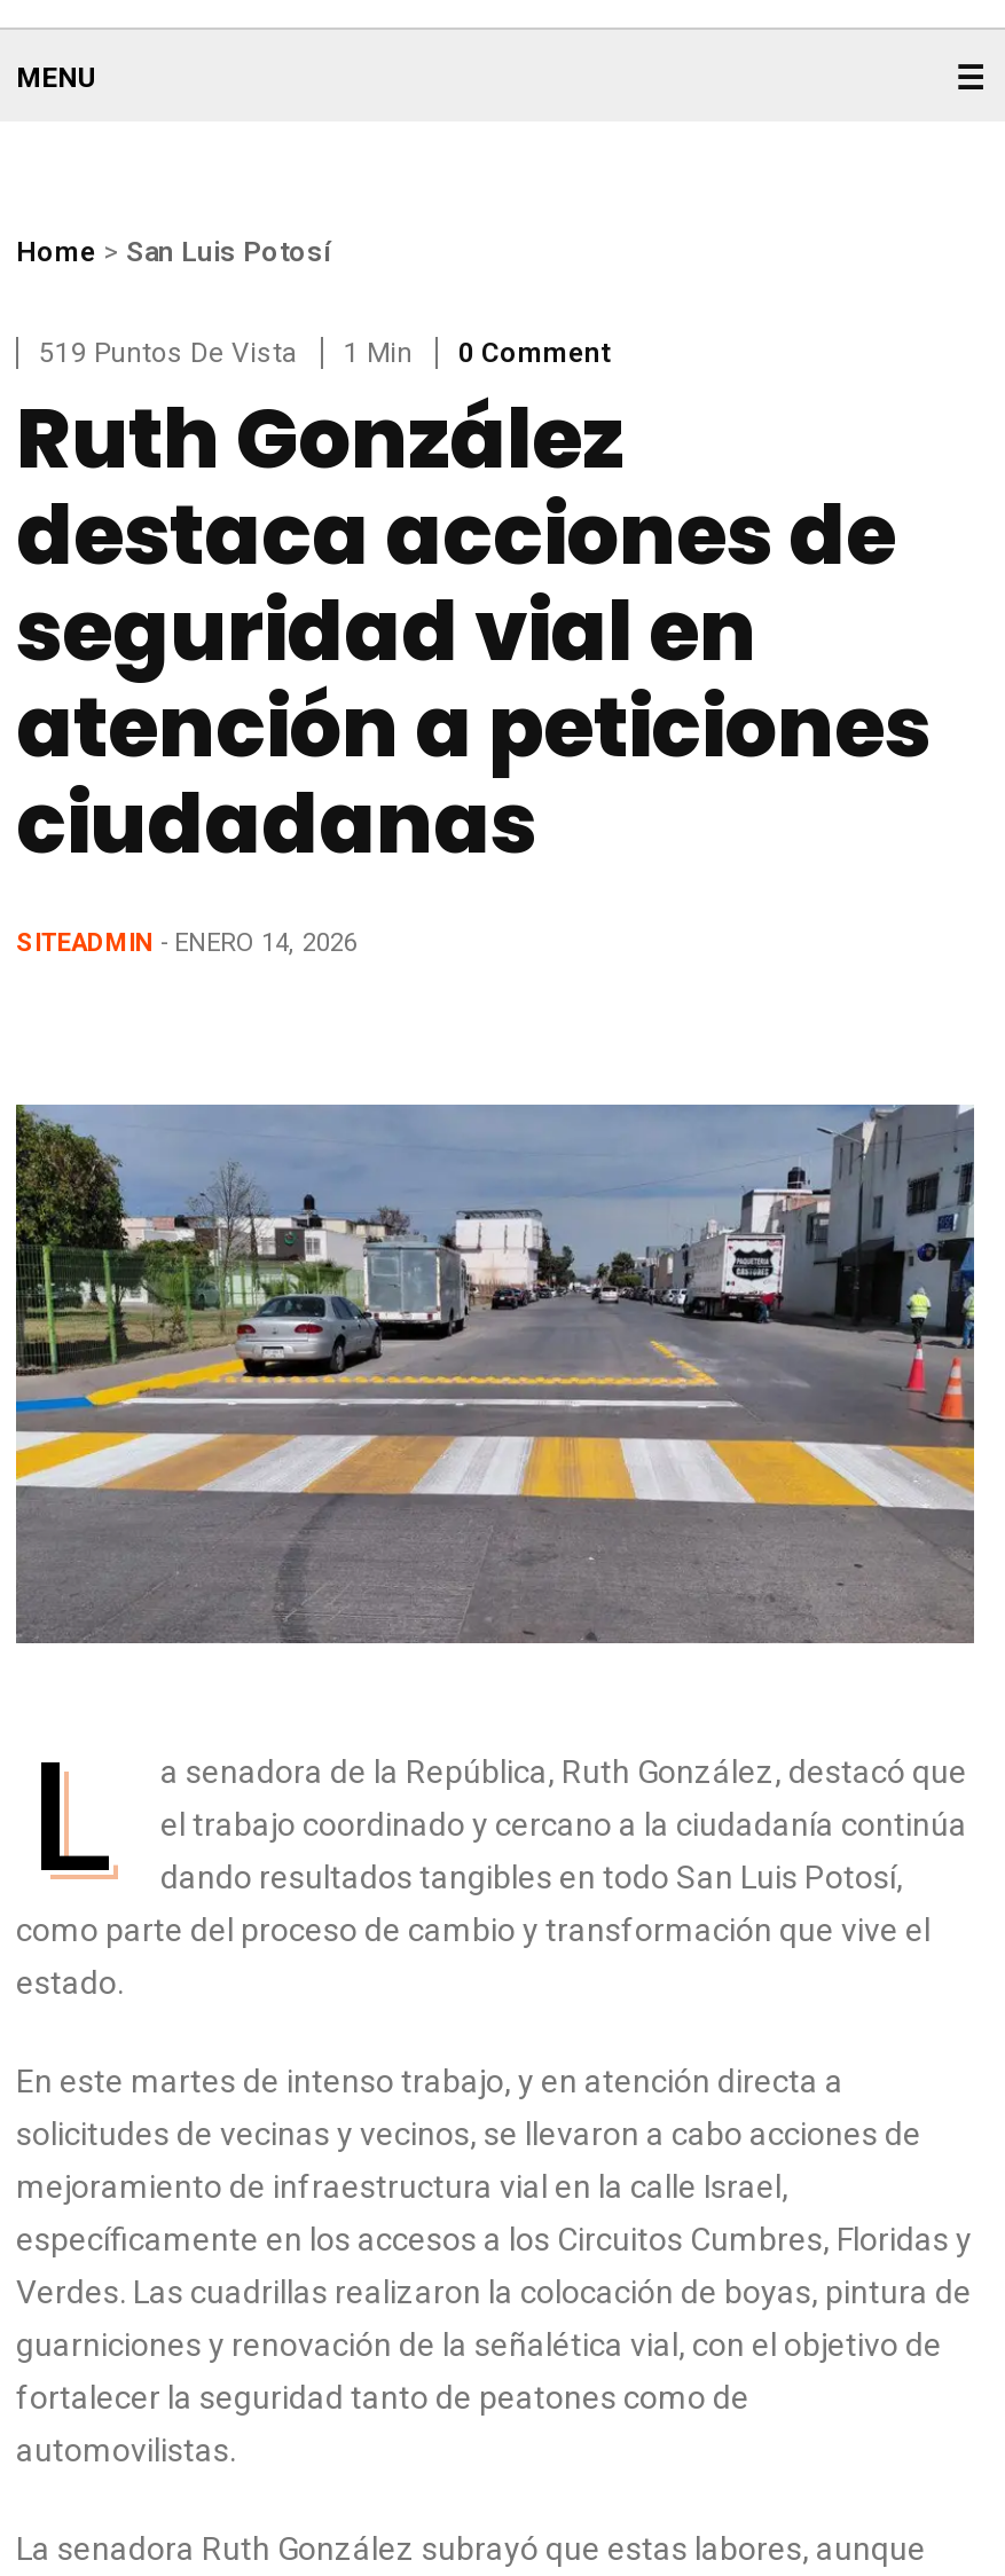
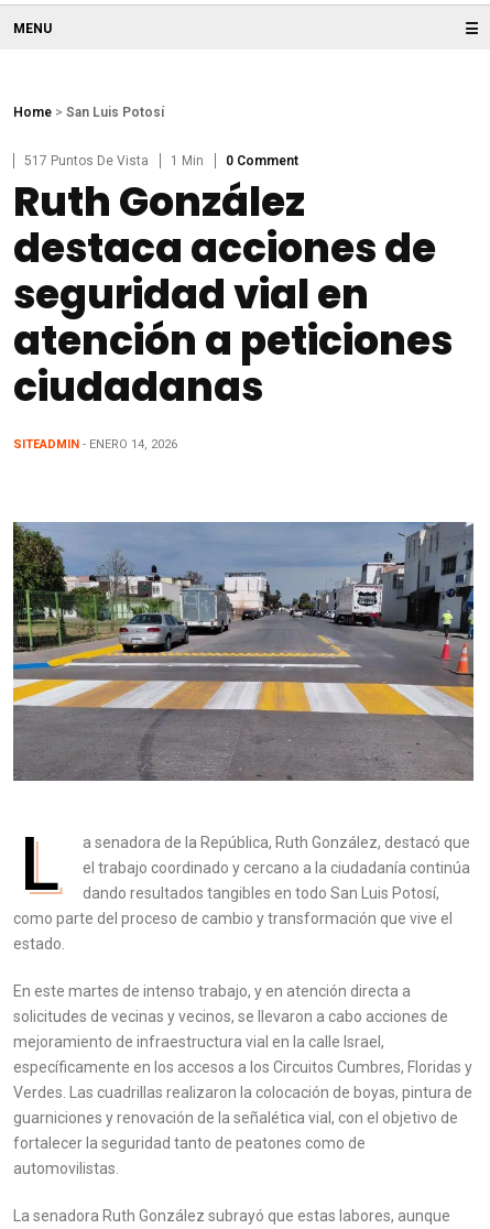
[39,337,298,369] 519 Puntos De Vista -> [24,153,149,169] 517 Puntos De Vista

